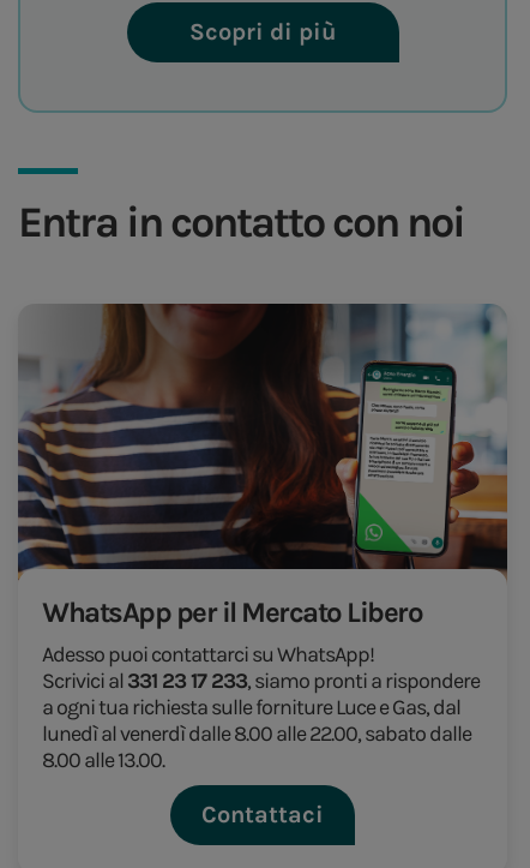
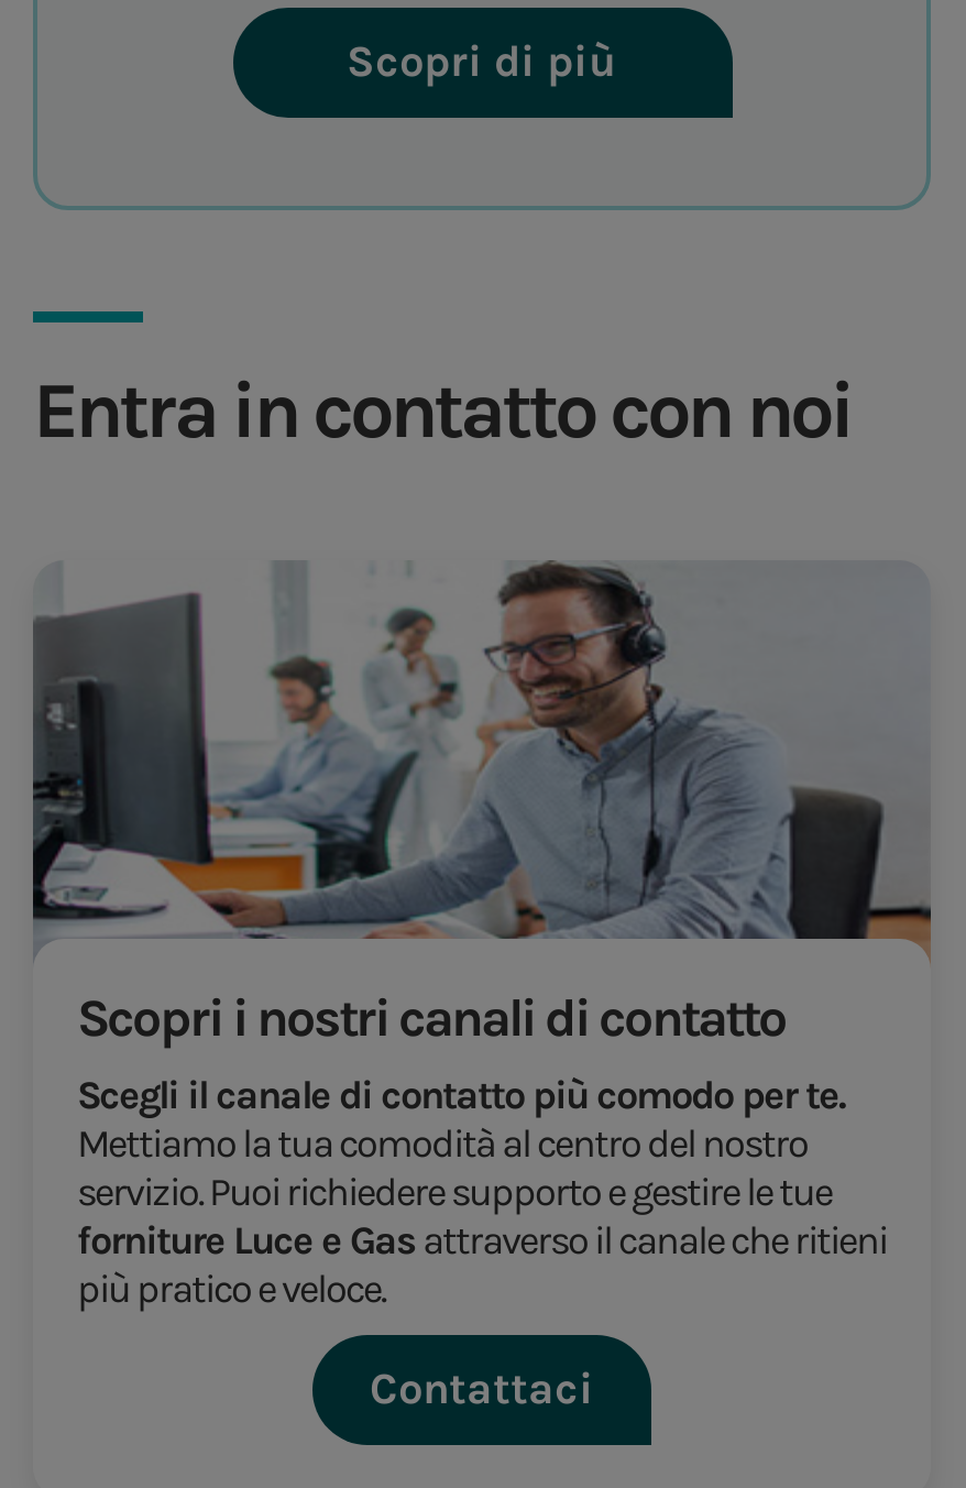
[17,303,508,773] [image] | WhatsApp per il Mercato Libero | Adesso puoi contattarci su WhatsApp! | Scrivici al 331 23 17 233, siamo pronti a rispondere | a ogni tua richiesta sulle forniture Luce e Gas, dal | lunedì al venerdì dalle 8.00 alle 22.00, sabato dalle | 8.00 alle 13.00. -> [33,560,931,1313] [image] | Scopri i nostri canali di contatto | Scegli il canale di contatto più comodo per te. | Mettiamo la tua comodità al centro del nostro | servizio. Puoi richiedere supporto e gestire le tue | forniture Luce e Gas attraverso il canale che ritieni | più pratico e veloce.

